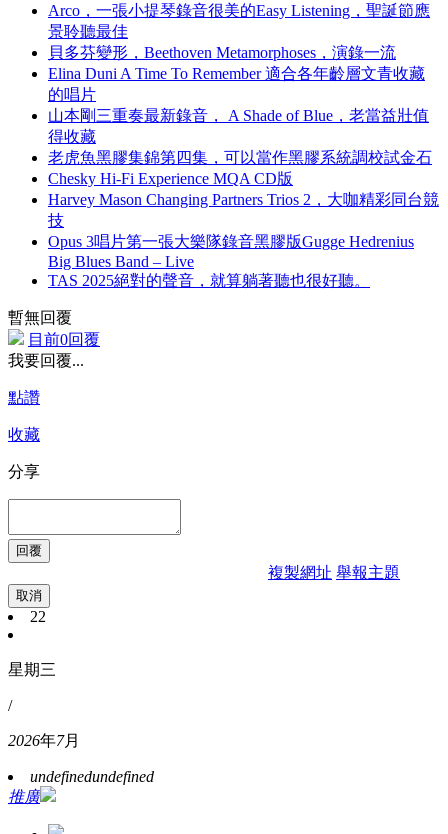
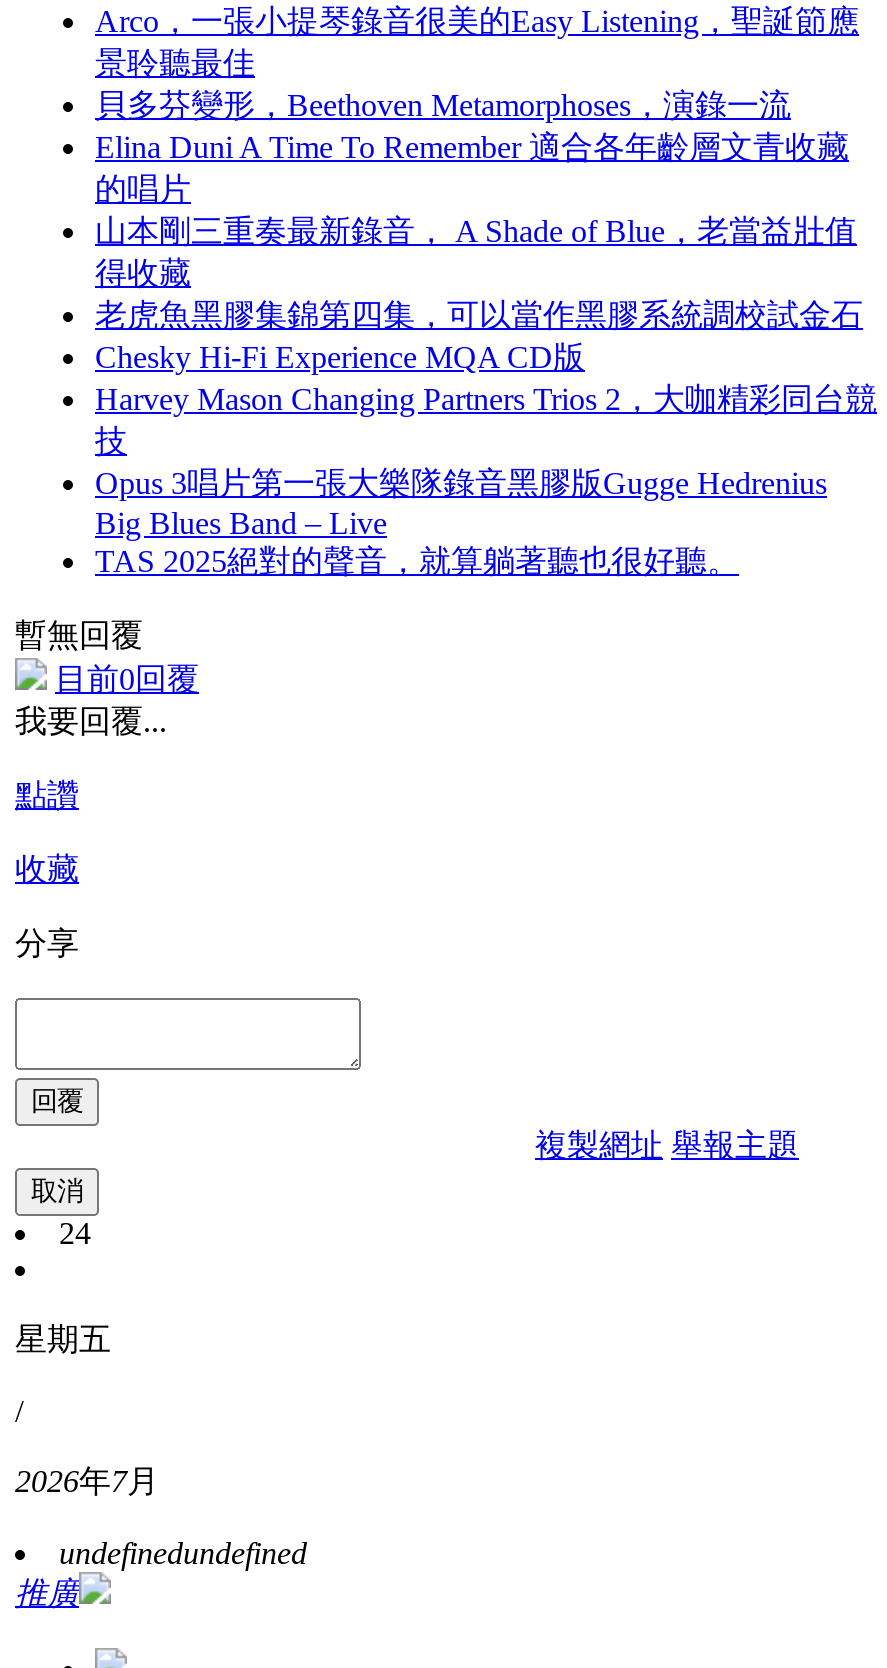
[30,608,46,625] 22 -> [59,1216,91,1250] 24
[8,661,56,678] 星期三 -> [15,1322,111,1356] 星期五

